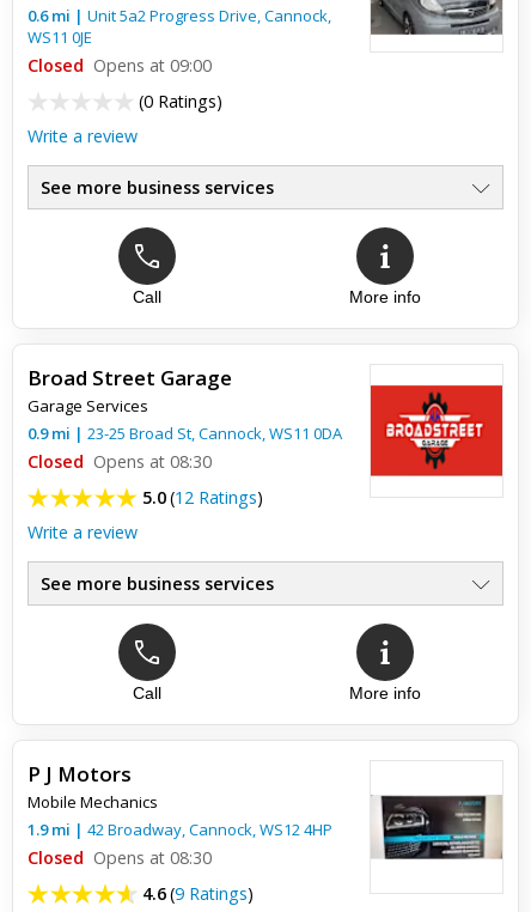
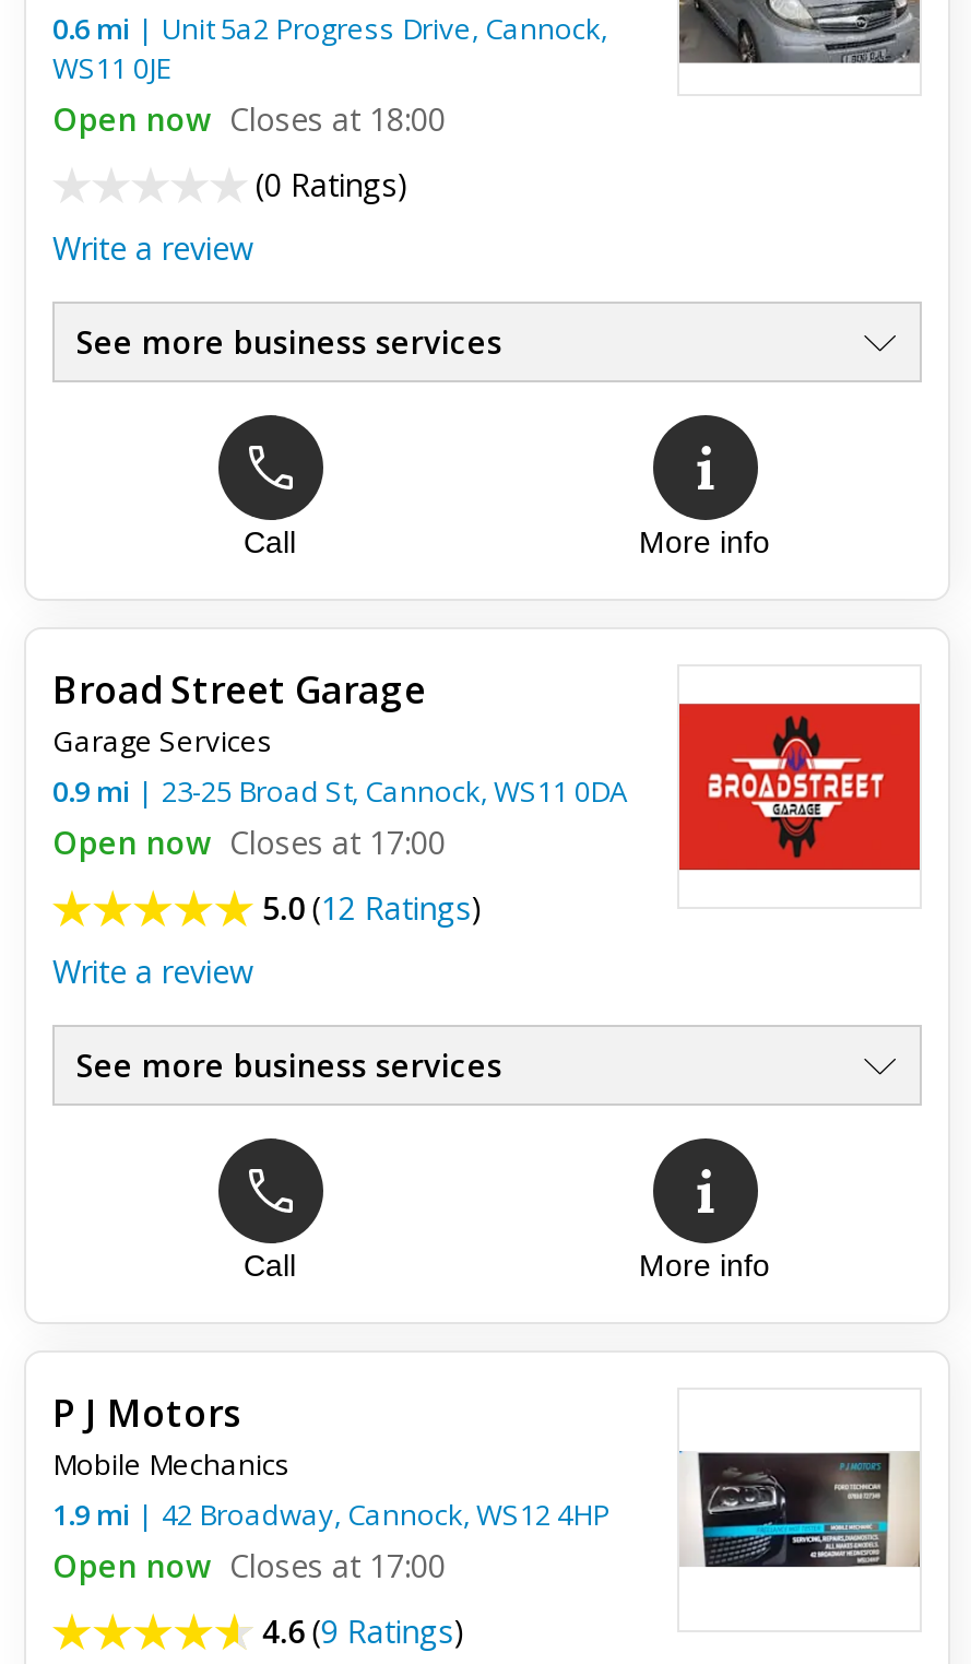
[28,54,212,77] Closed Opens at 09:00 -> [52,98,446,140] Open now Closes at 18:00
[28,450,212,473] Closed Opens at 08:30 -> [52,822,446,863] Open now Closes at 17:00
[28,846,212,869] Closed Opens at 08:30 -> [52,1545,446,1586] Open now Closes at 17:00

